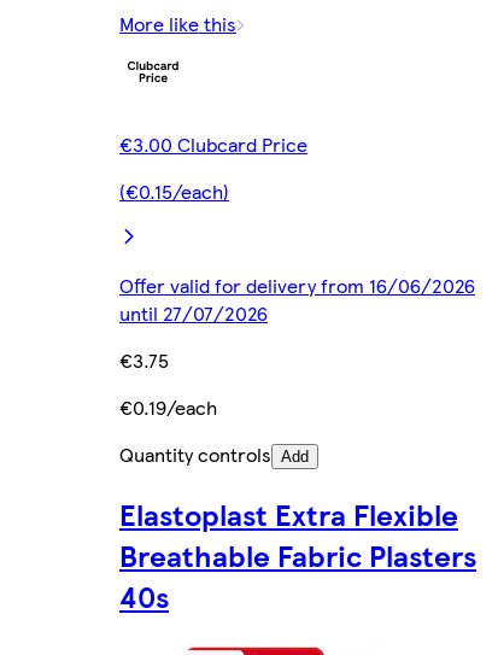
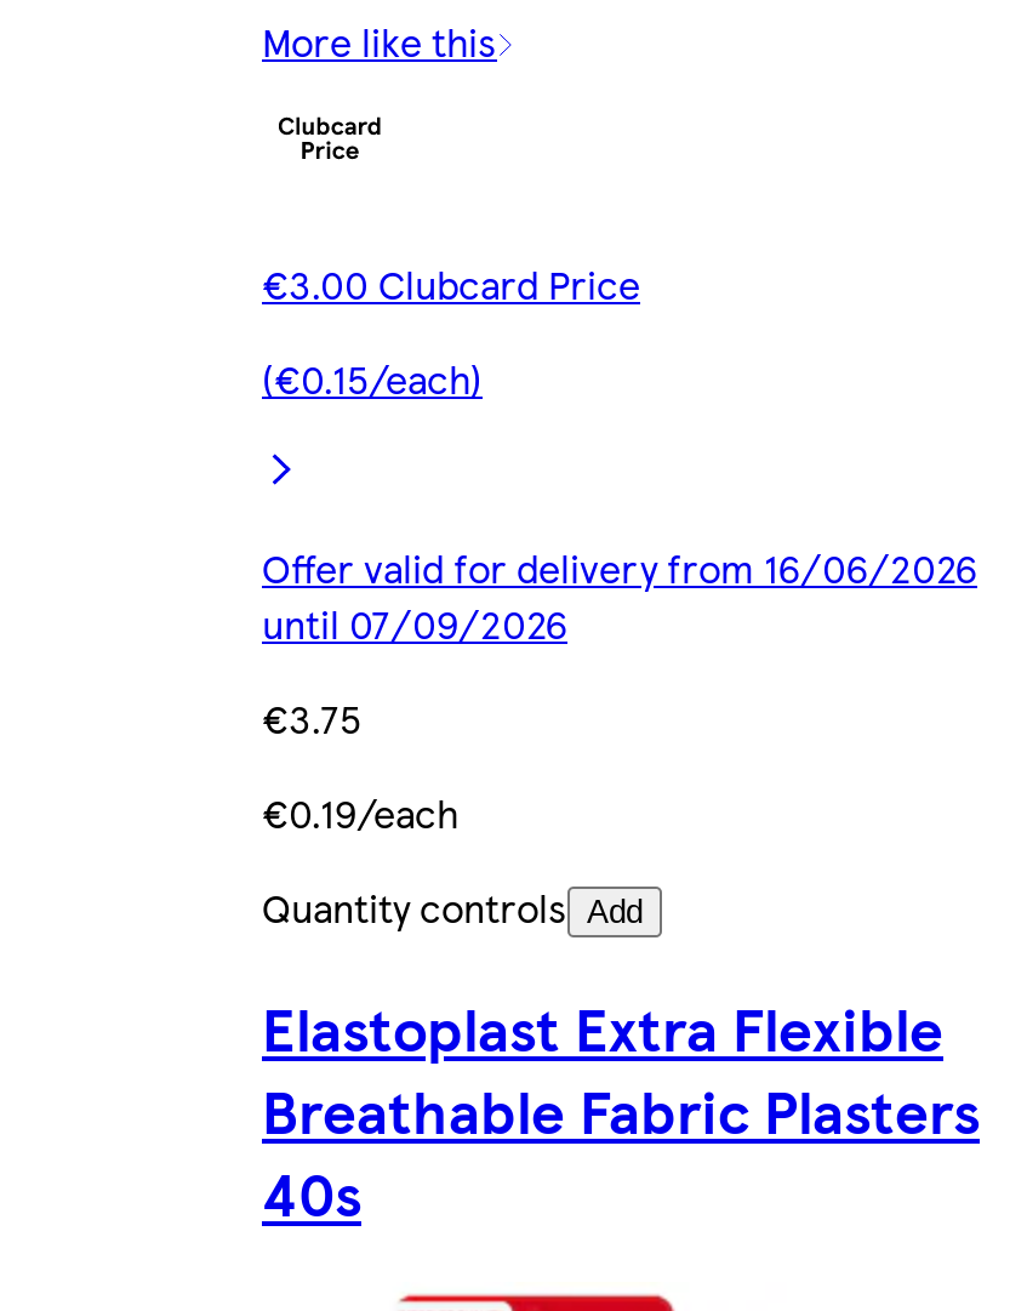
[119,299,268,327] until 27/07/2026 -> [262,596,567,652] until 07/09/2026

